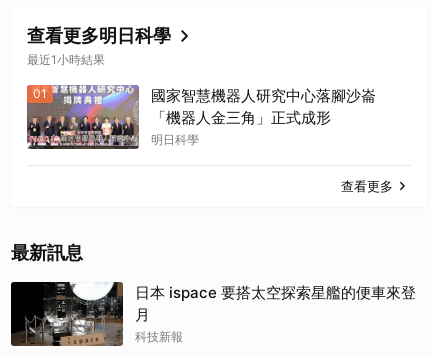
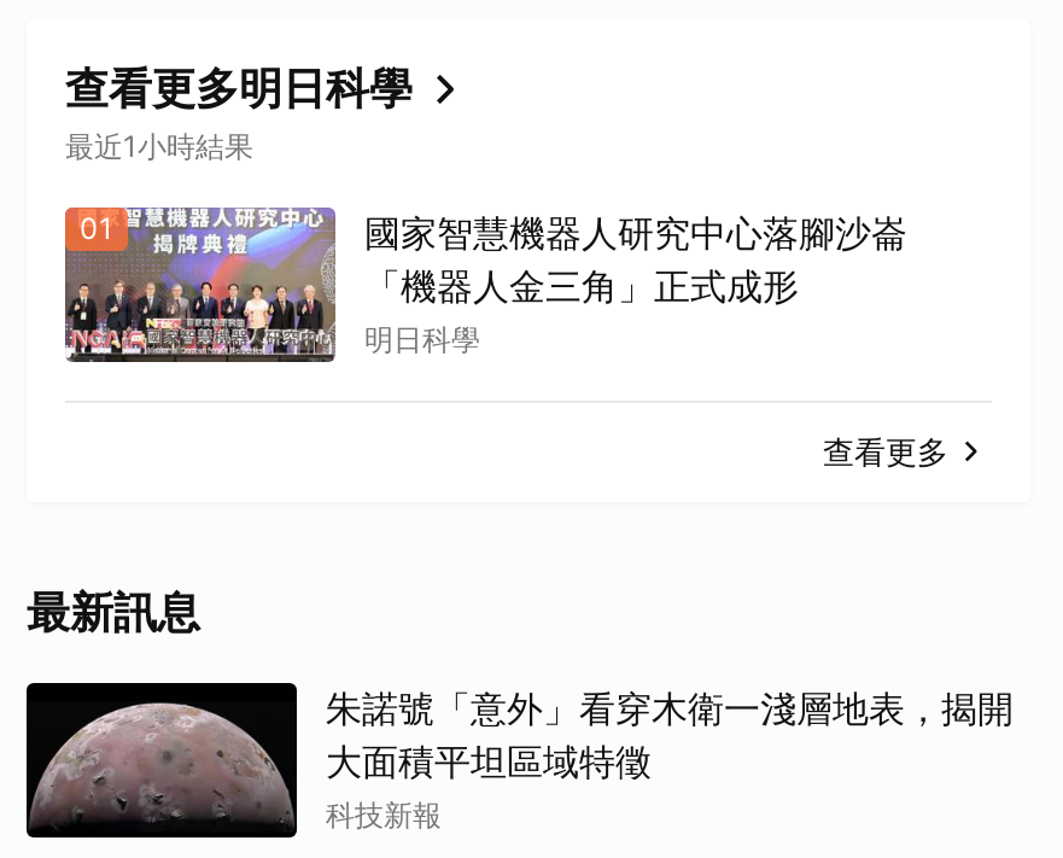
[14,282,416,347] [image] | 日本 ispace 要搭太空探索星艦的便車來登 | 月 -> [31,681,1014,840] [image] | 朱諾號「意外」看穿木衛一淺層地表，揭開 | 大面積平坦區域特徵

